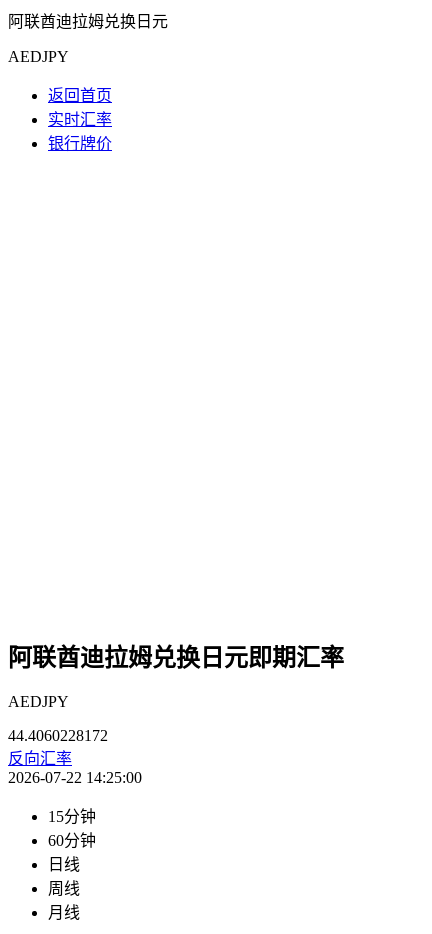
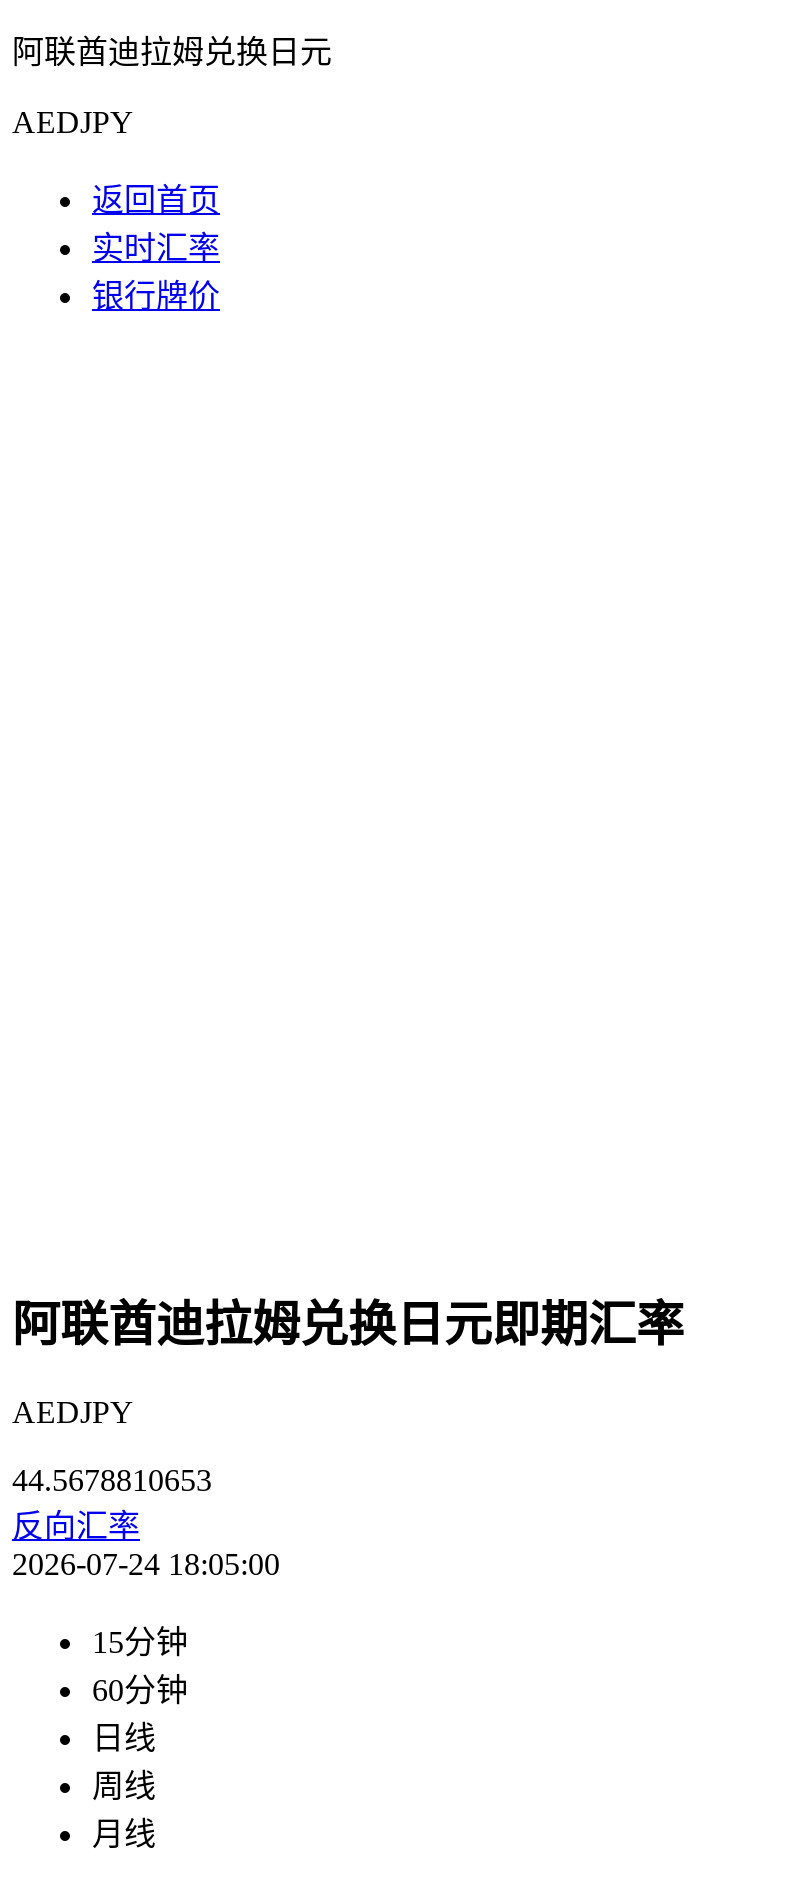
[8,727,108,744] 44.4060228172 -> [12,1463,212,1497] 44.5678810653
[8,769,142,786] 2026-07-22 14:25:00 -> [12,1547,280,1581] 2026-07-24 18:05:00

